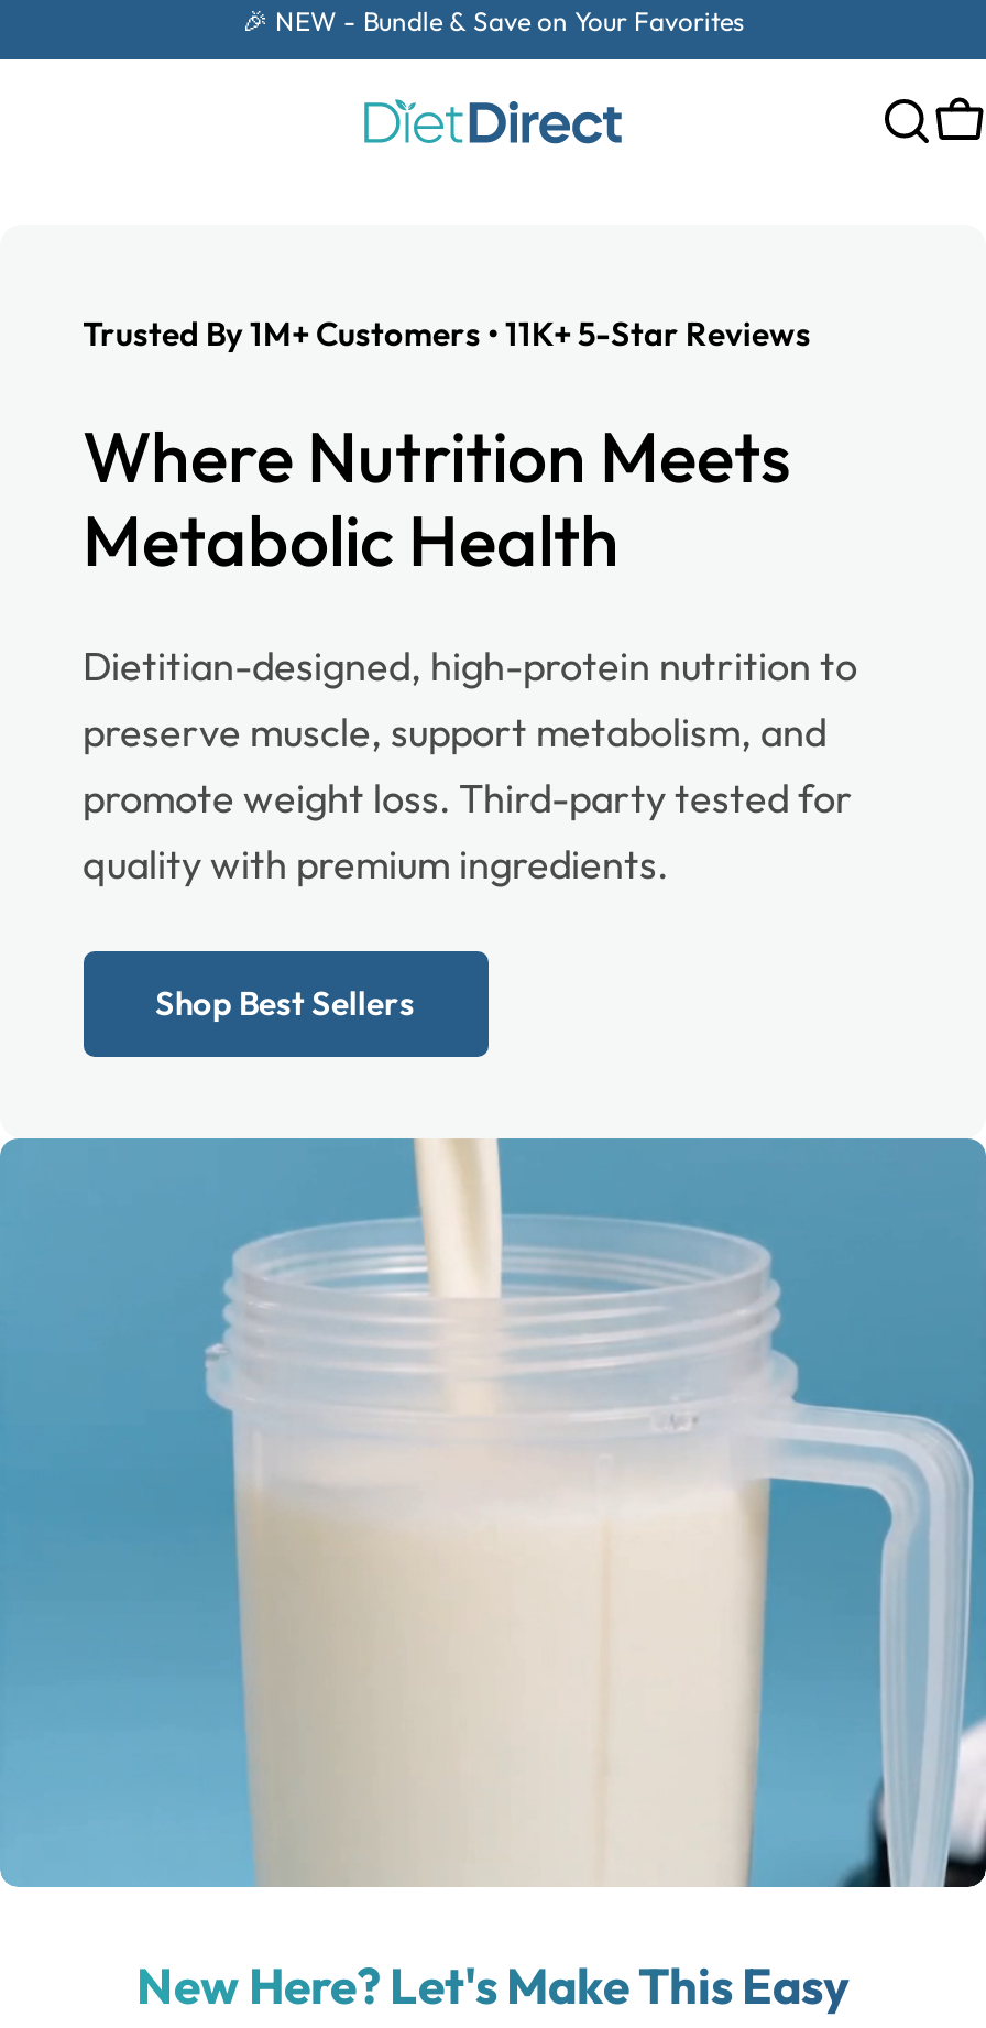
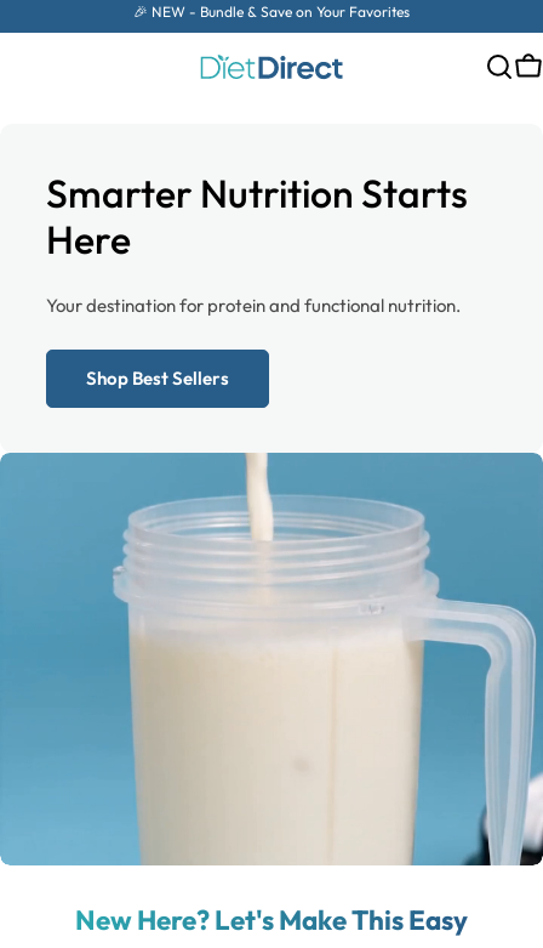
[83,312,857,889] Trusted By 1M+ Customers • 11K+ 5-Star Reviews | Where Nutrition Meets | Metabolic Health | Dietitian-designed, high-protein nutrition to | preserve muscle, support metabolism, and | promote weight loss. Third-party tested for | quality with premium ingredients. -> [45,168,467,316] Smarter Nutrition Starts | Here | Your destination for protein and functional nutrition.
[412,1138,504,1312] [image] -> [228,452,276,561] [image]

